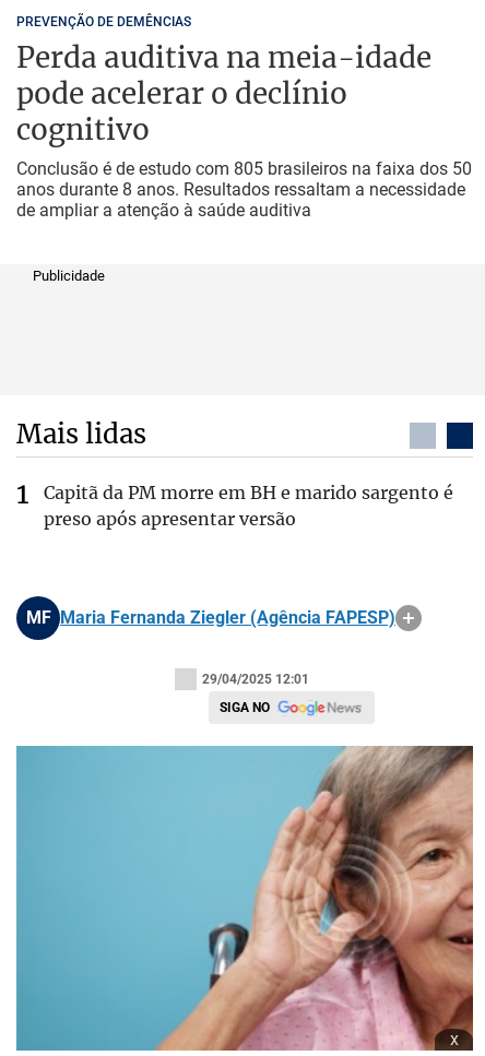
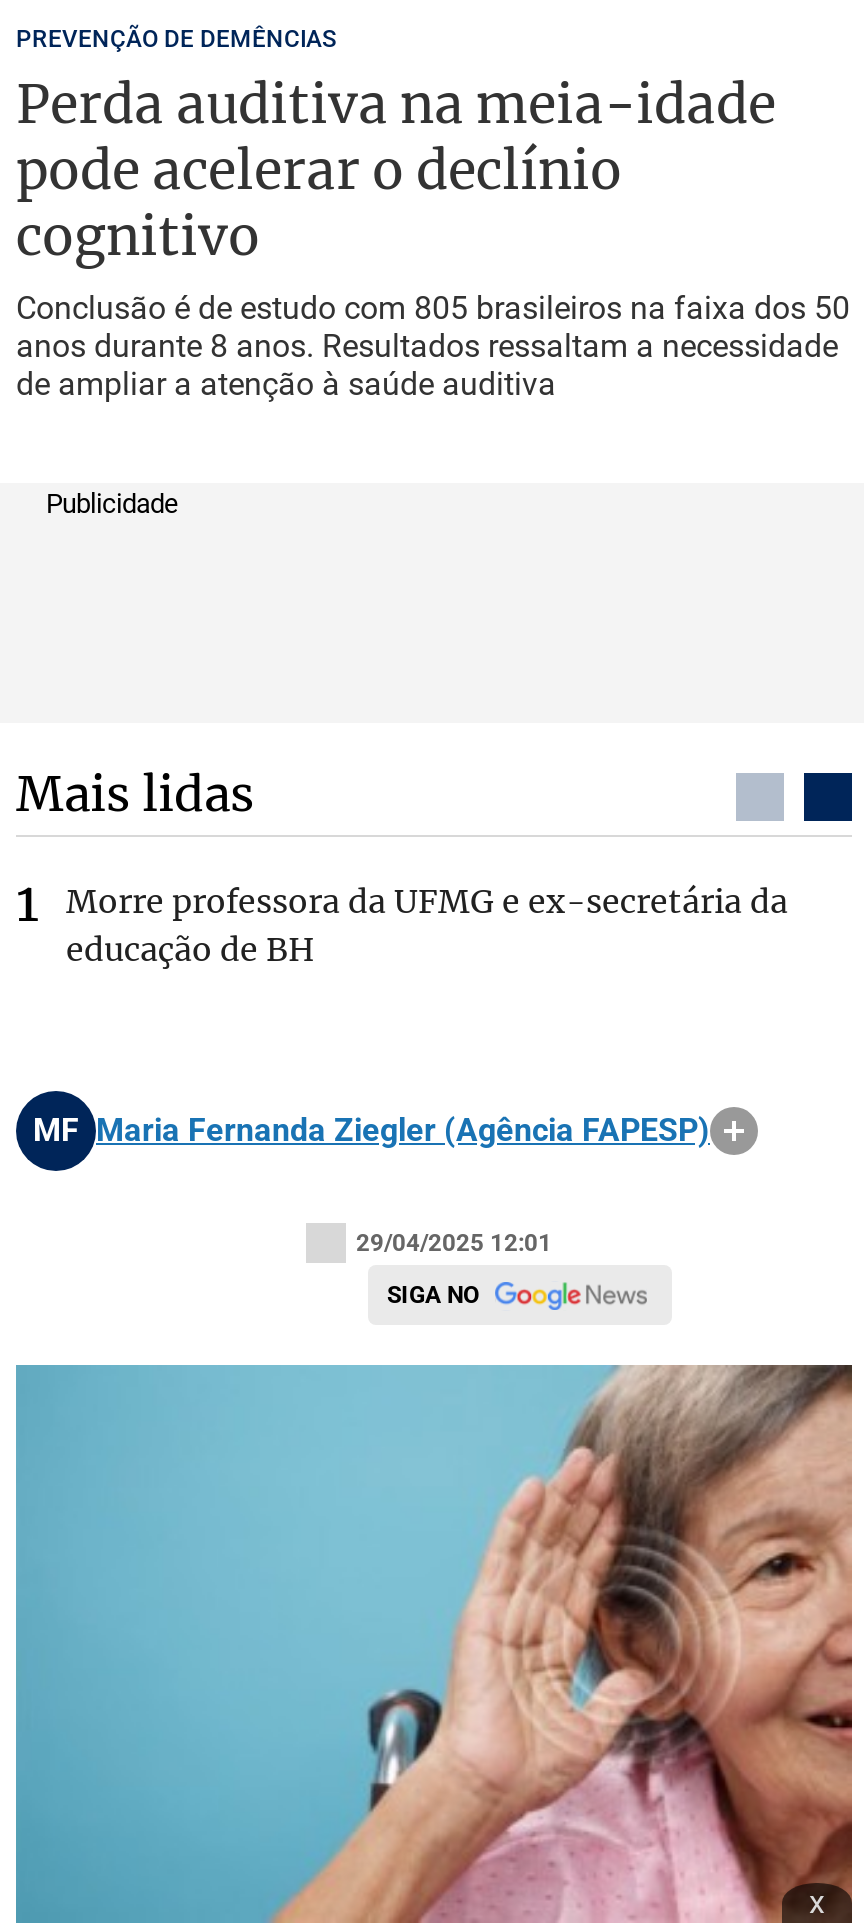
[44,482,453,530] Capitã da PM morre em BH e marido sargento é | preso após apresentar versão -> [66,881,788,969] Morre professora da UFMG e ex-secretária da | educação de BH

